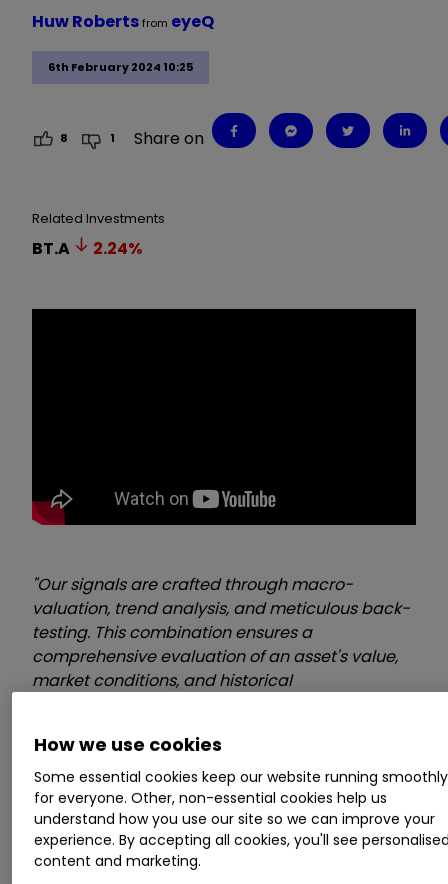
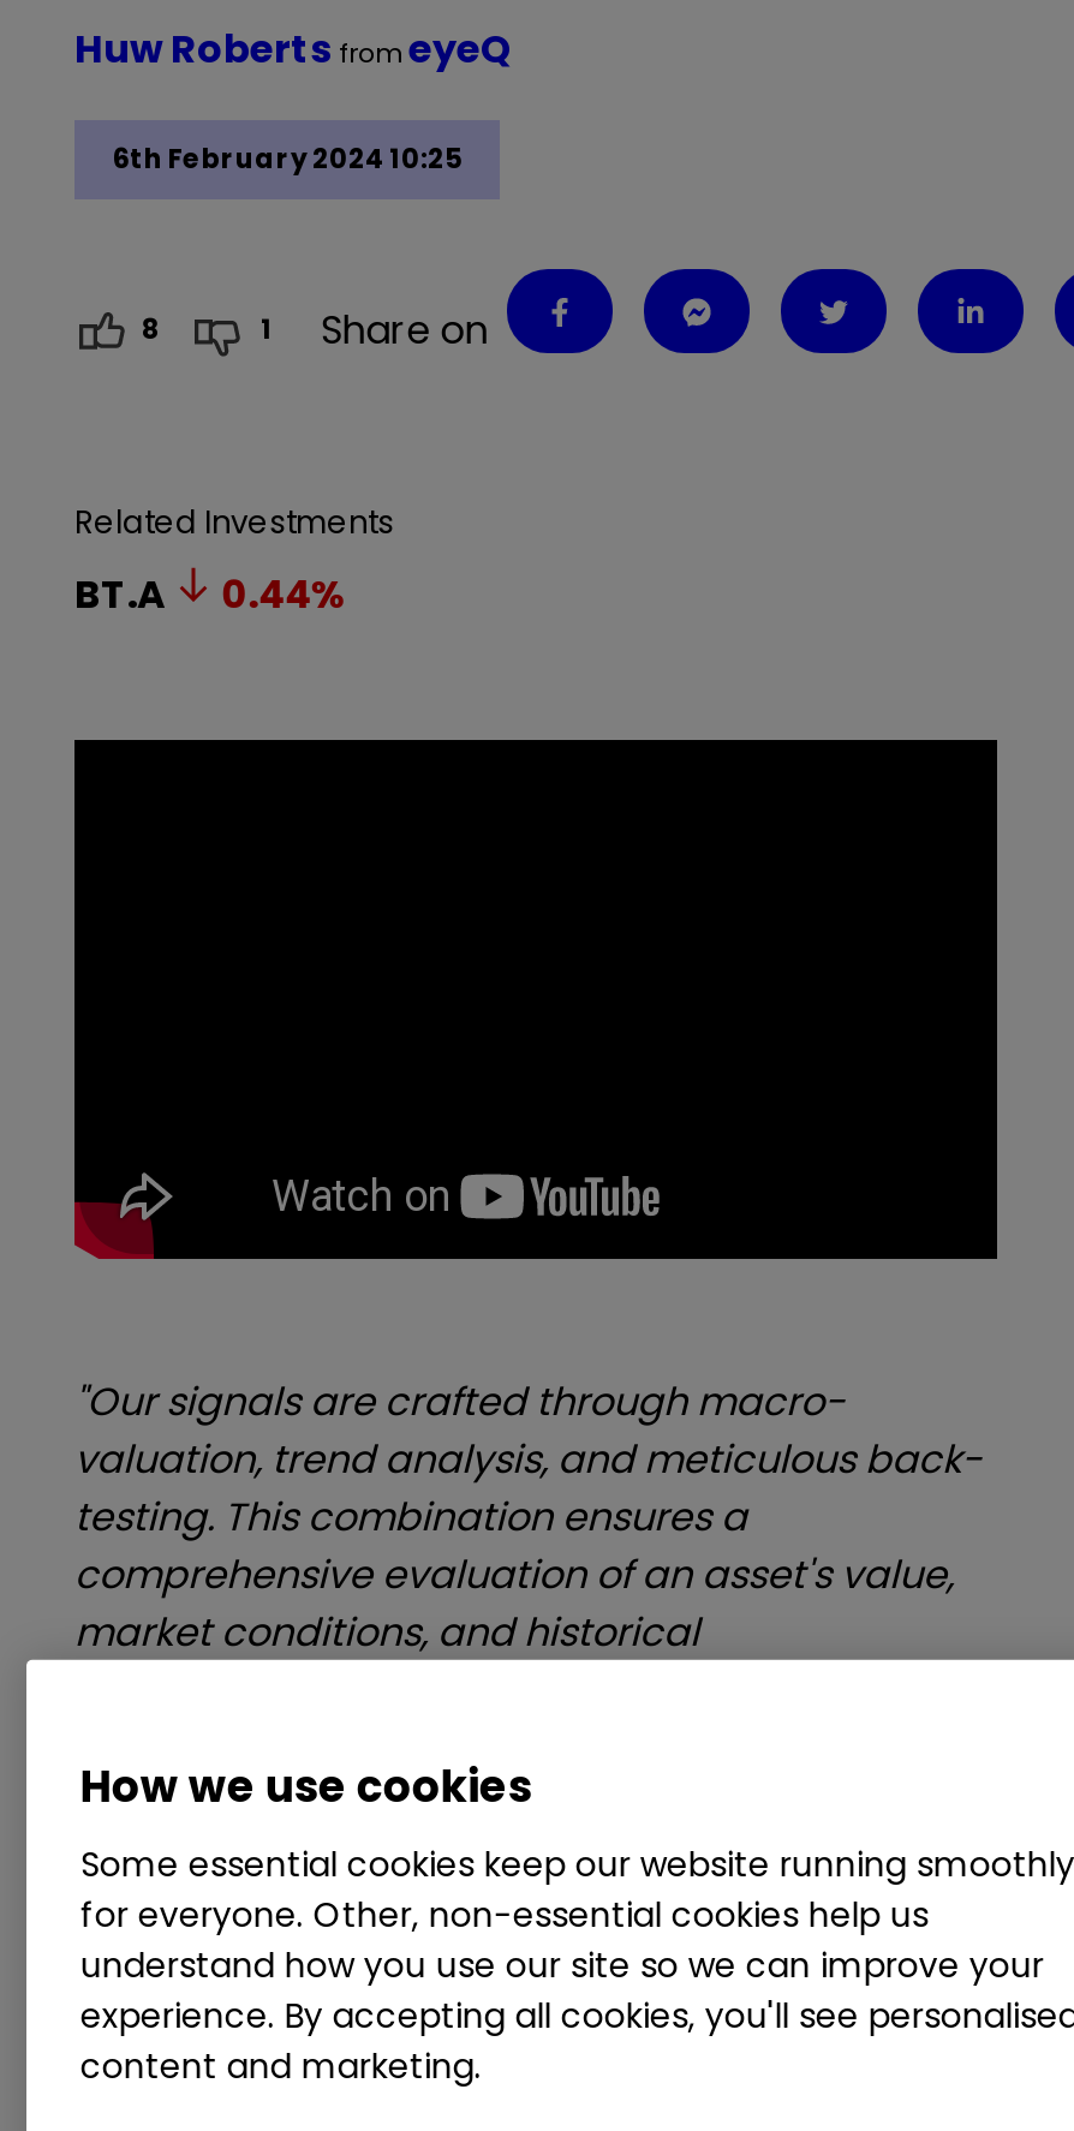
[32,237,142,260] BT.A 2.24% -> [74,567,345,622] BT.A 0.44%

